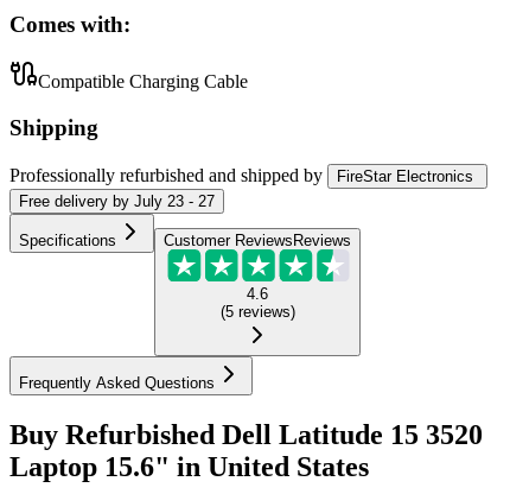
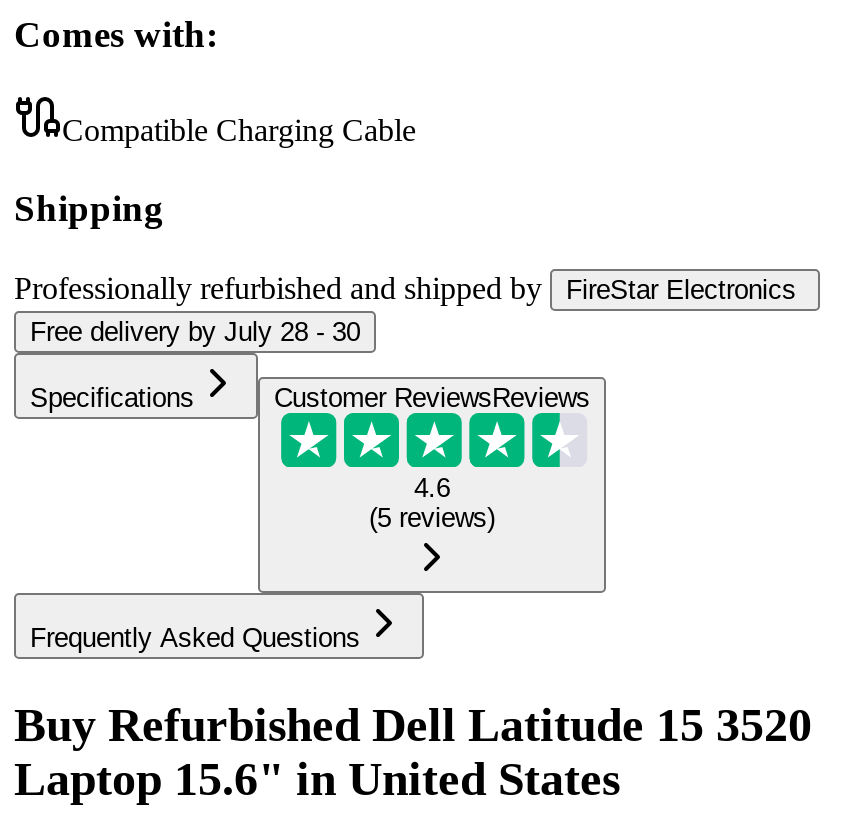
[19,192,215,210] Free delivery by July 23 - 27 -> [30,316,360,346] Free delivery by July 28 - 30

